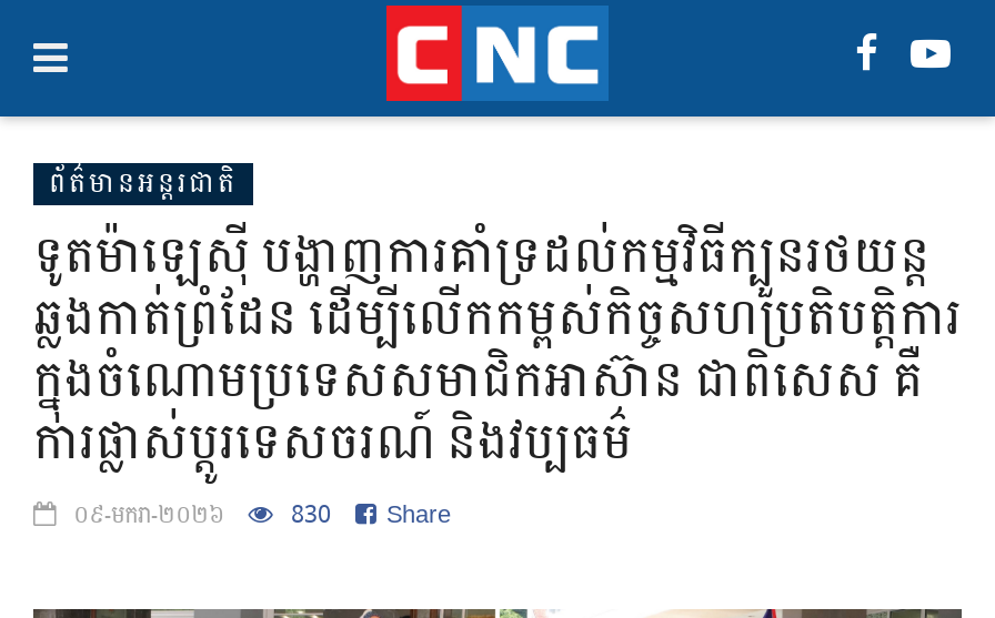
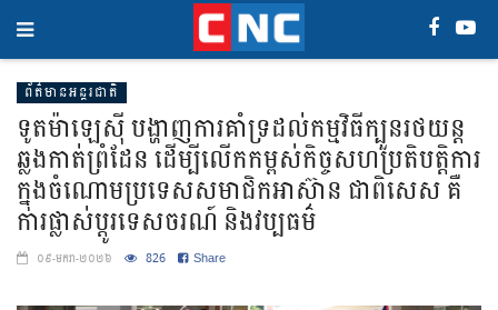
[284,494,331,536] 830 -> [142,248,166,269] 826

